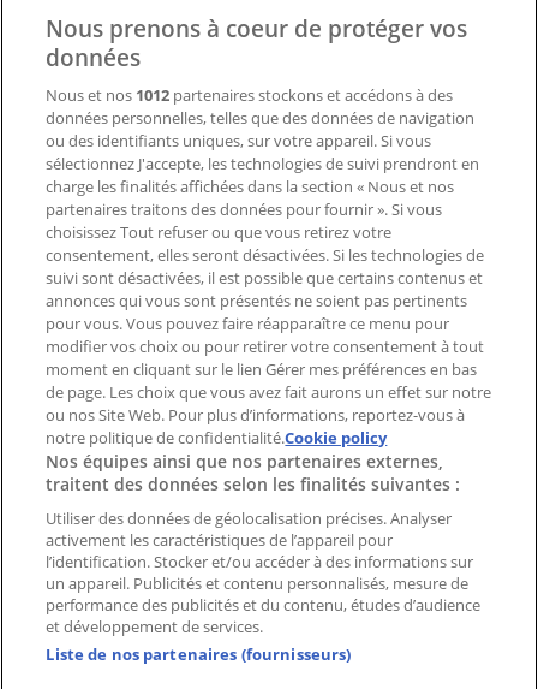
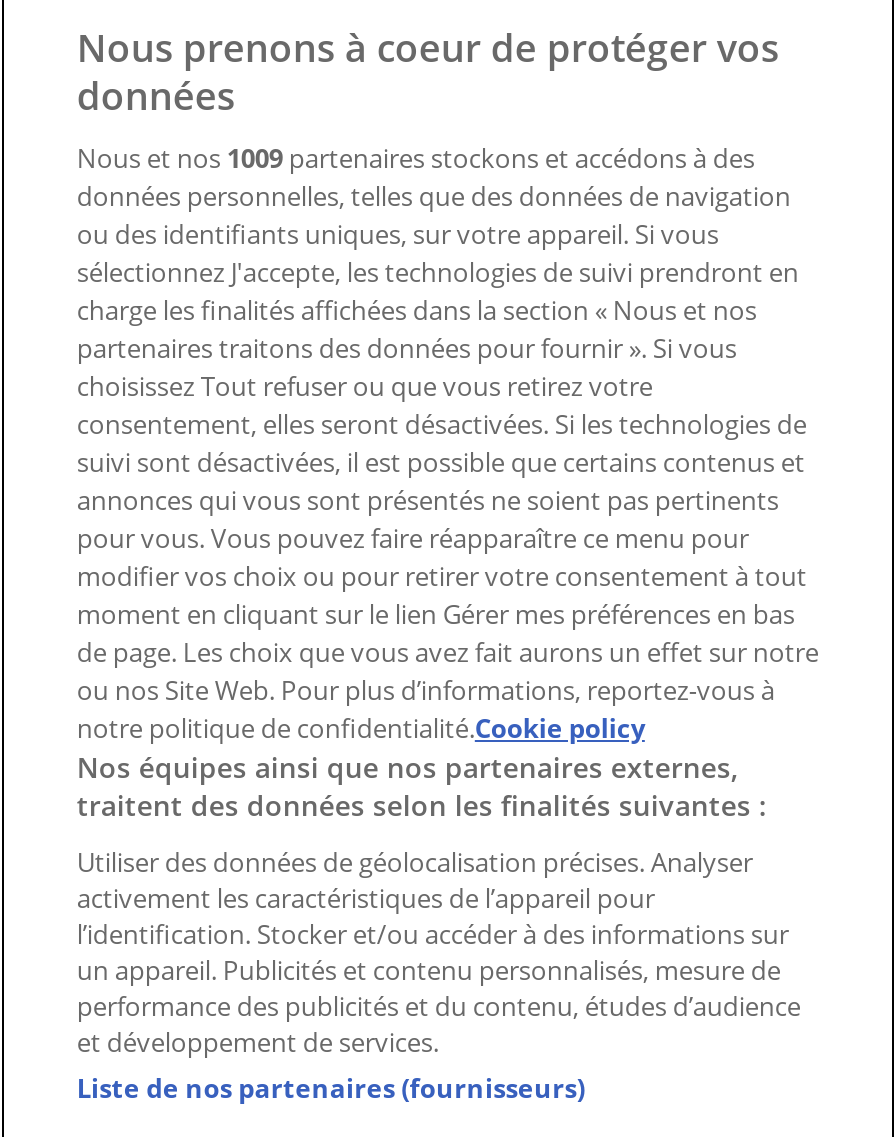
[46,84,453,106] Nous et nos 1012 partenaires stockons et accédons à des -> [77,140,755,176] Nous et nos 1009 partenaires stockons et accédons à des

